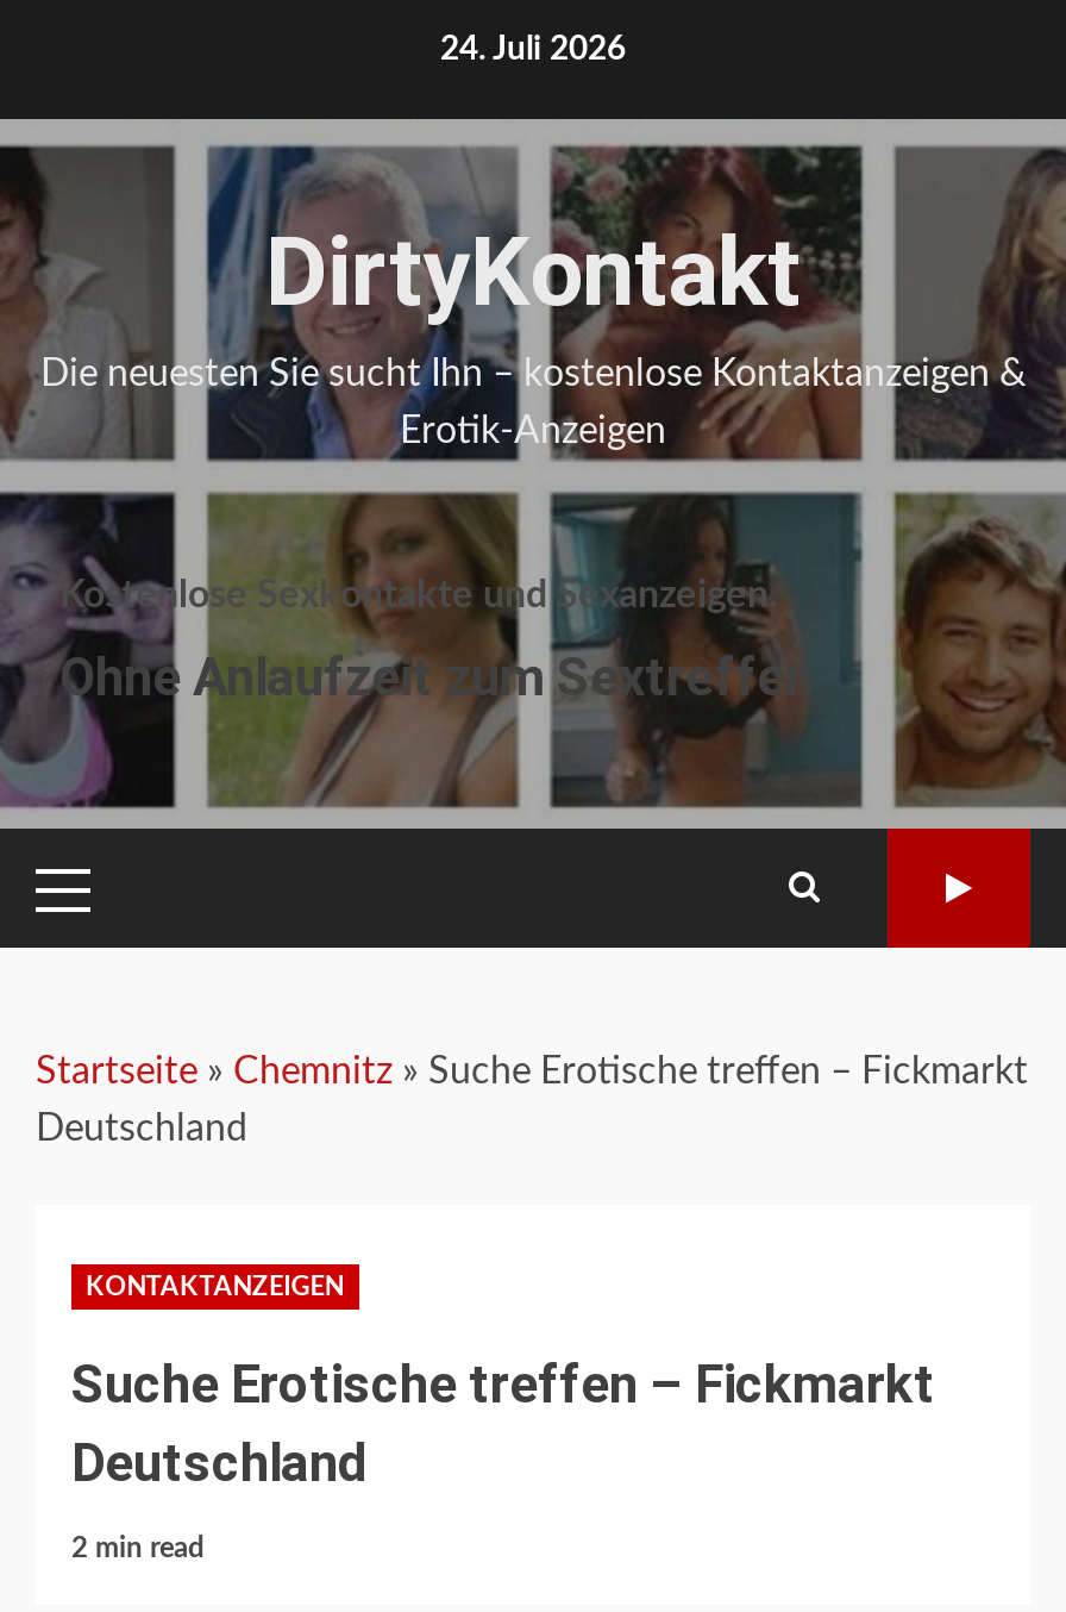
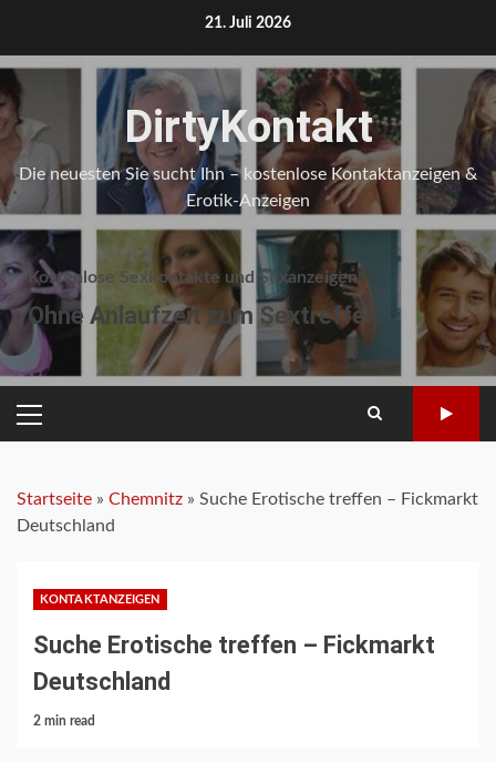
[440,33,626,67] 24. Juli 2026 -> [205,16,291,31] 21. Juli 2026

